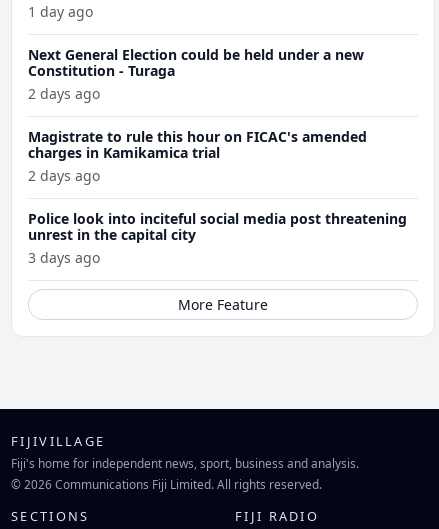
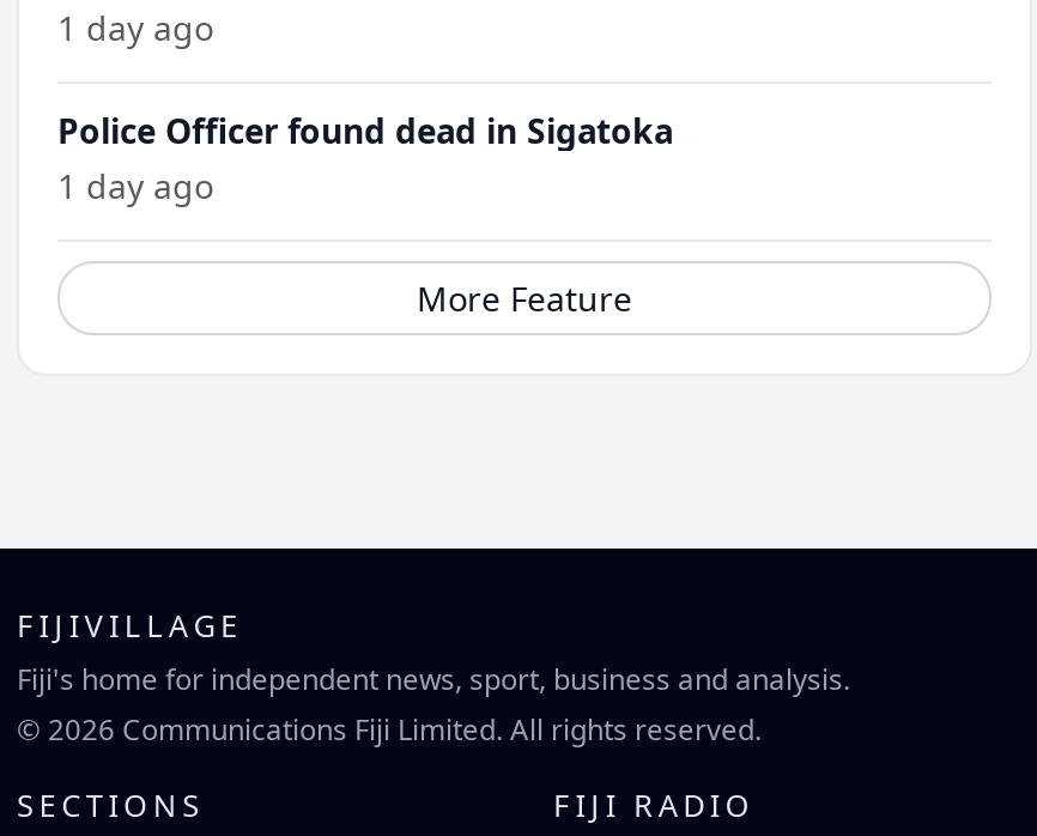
[28,45,407,267] Next General Election could be held under a new | Constitution - Turaga | 2 days ago | Magistrate to rule this hour on FICAC's amended | charges in Kamikamica trial | 2 days ago | Police look into inciteful social media post threatening | unrest in the capital city | 3 days ago -> [57,107,673,208] Police Officer found dead in Sigatoka | 1 day ago

